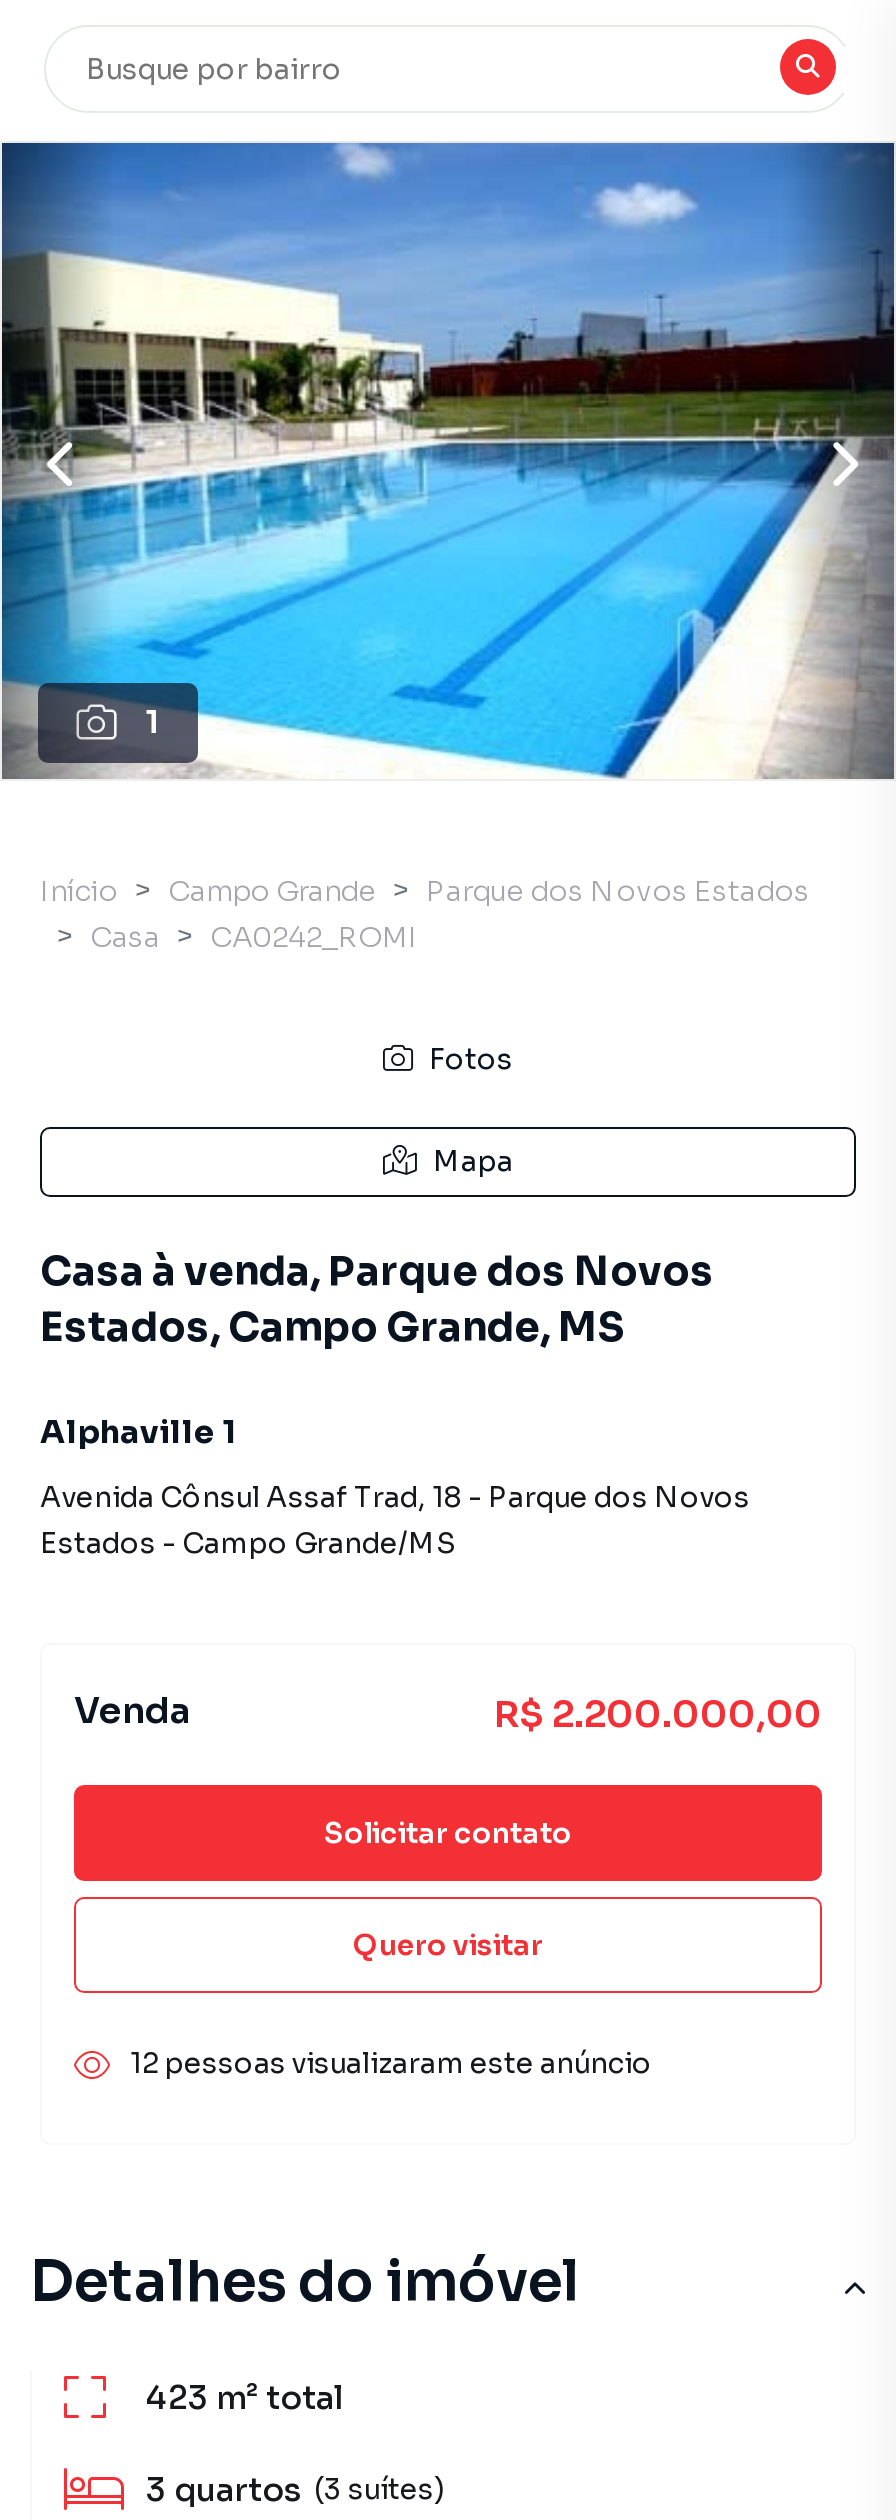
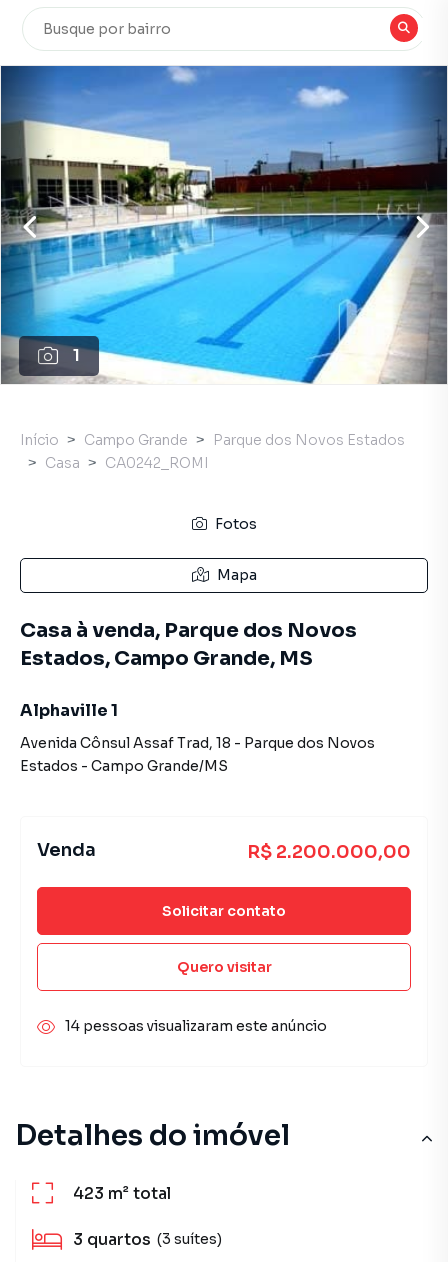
[130,2045,652,2081] 12 pessoas visualizaram este anúncio -> [65,1017,327,1035] 14 pessoas visualizaram este anúncio

